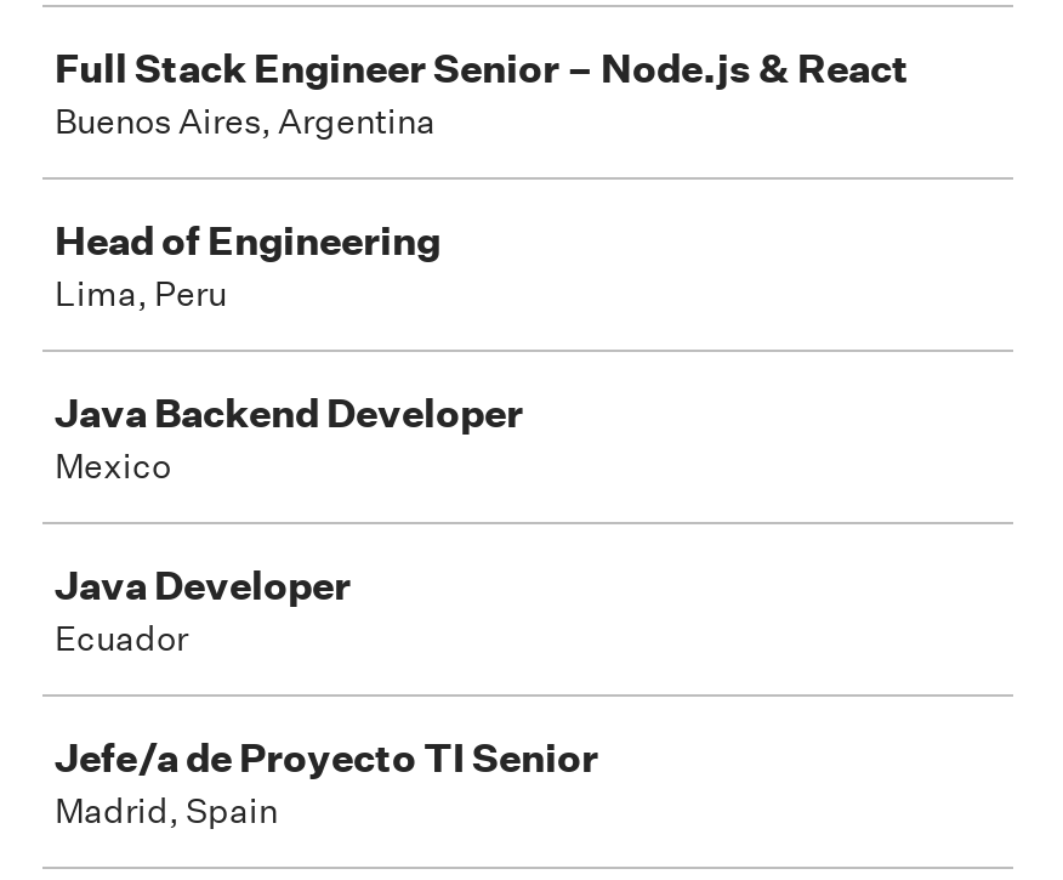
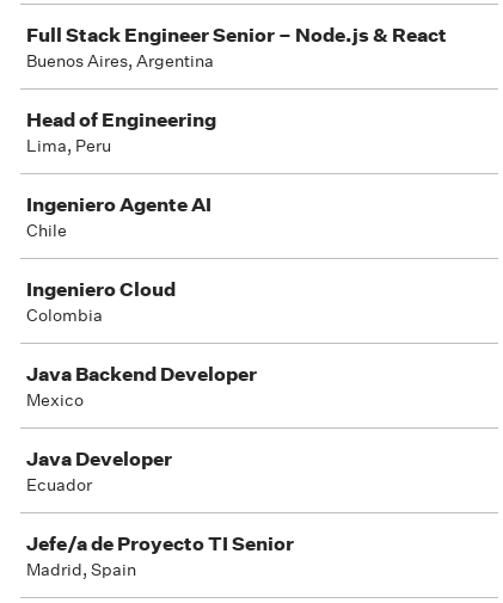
none -> [26,192,211,326] Ingeniero Agente AI | Chile | Ingeniero Cloud | Colombia

